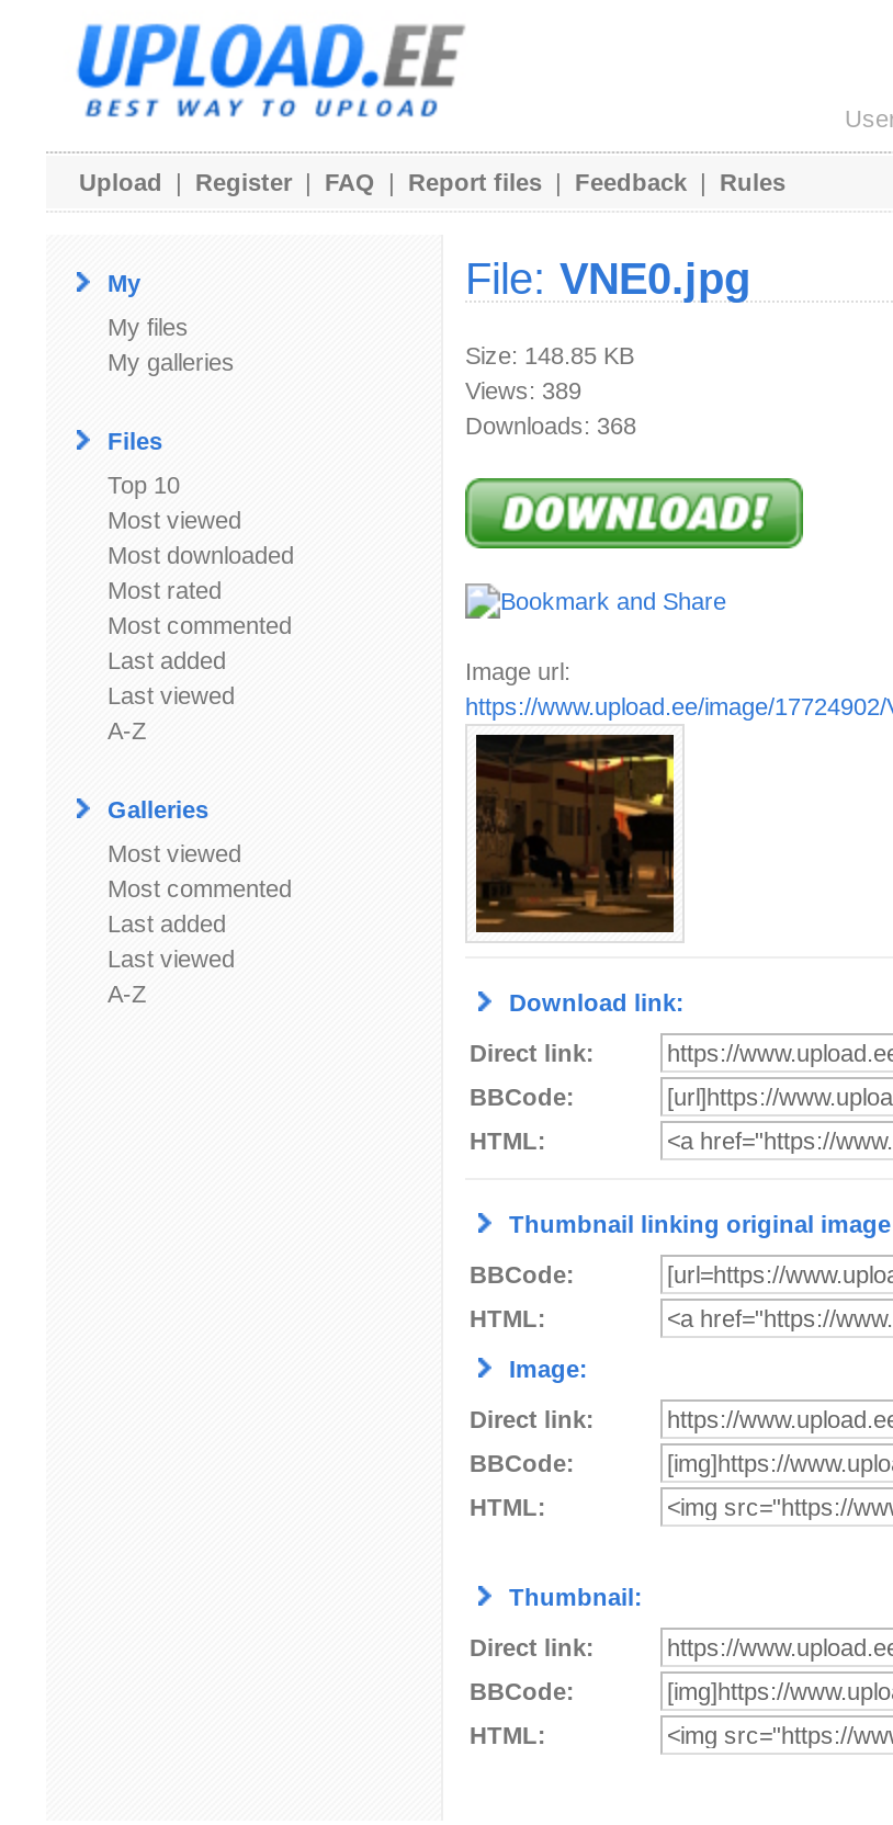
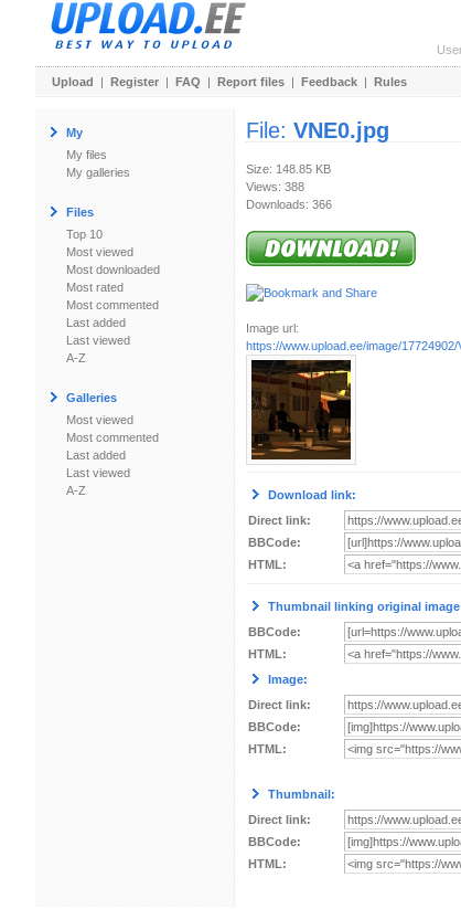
[465,377,581,404] Views: 389 -> [246,180,304,193] Views: 388
[465,412,636,439] Downloads: 368 -> [246,198,332,211] Downloads: 366

